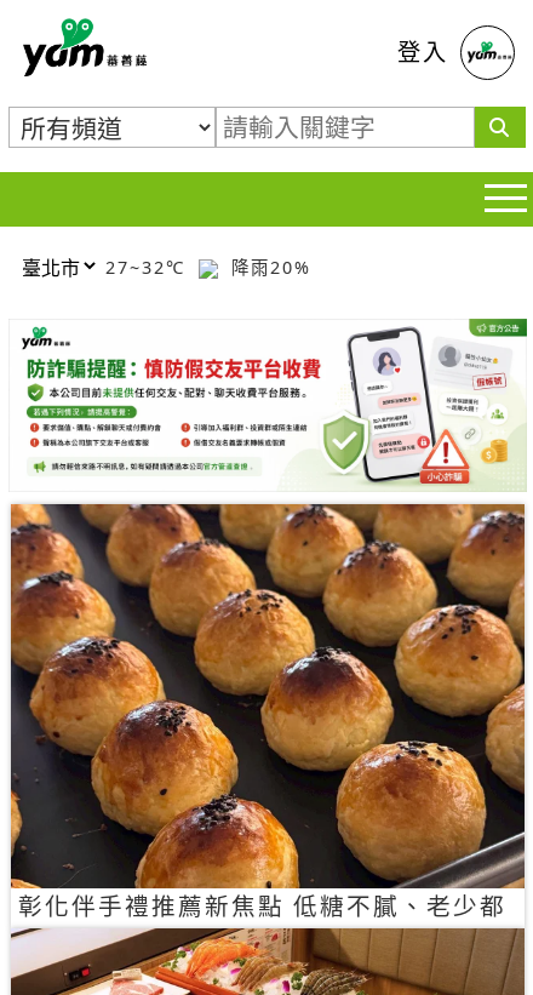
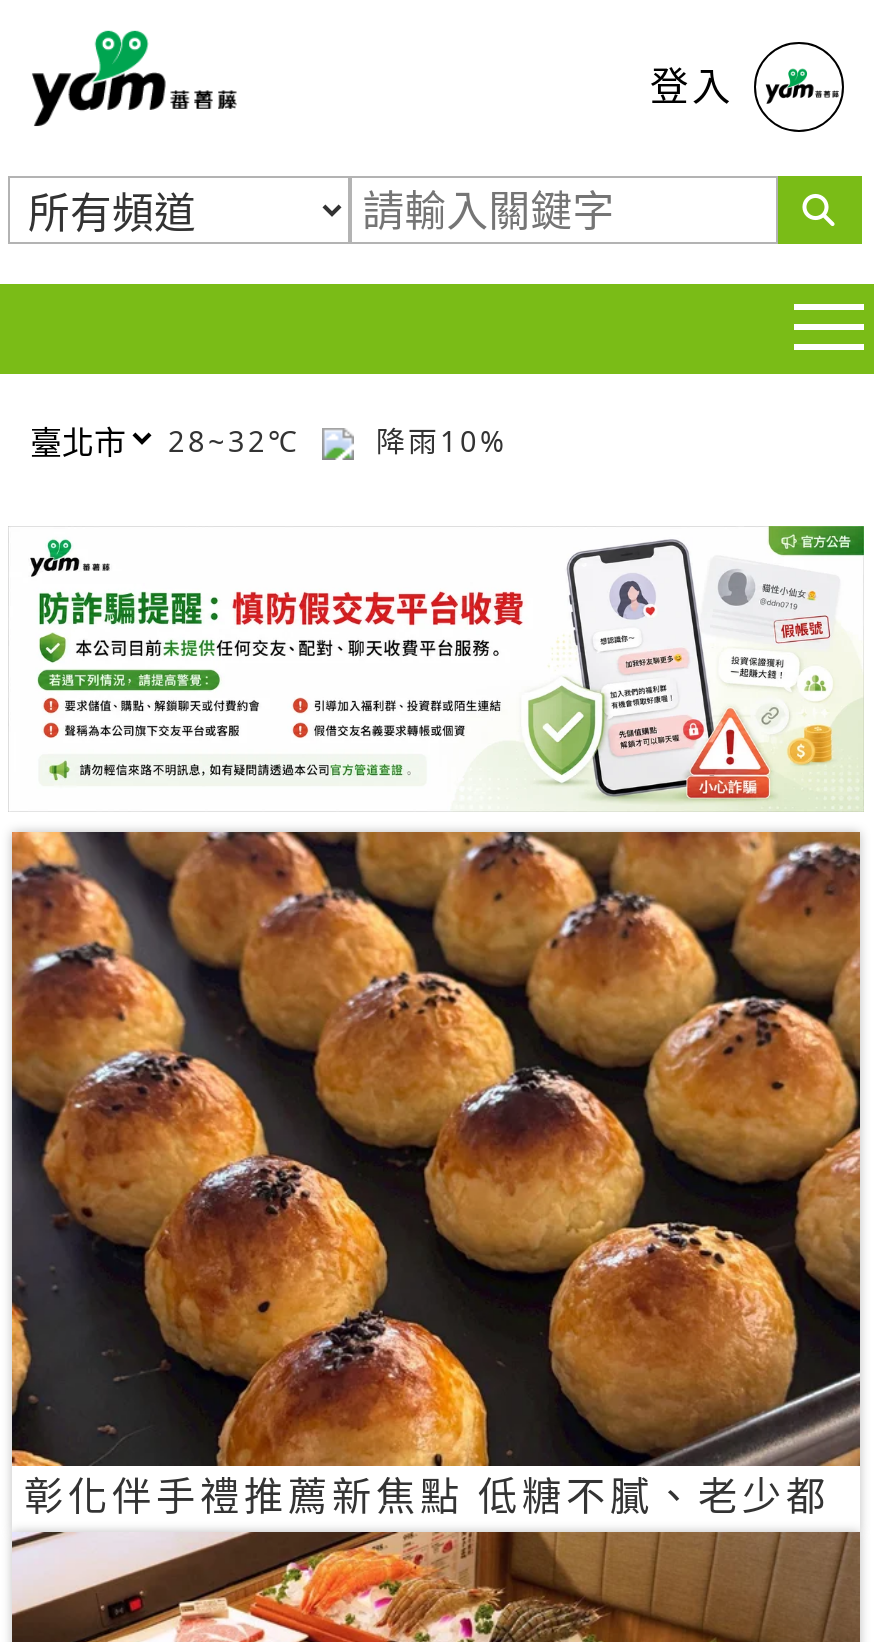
[105,255,193,278] 27~32℃ -> [168,421,312,459] 28~32℃
[224,255,311,278] 降雨20% -> [364,421,508,459] 降雨10%

